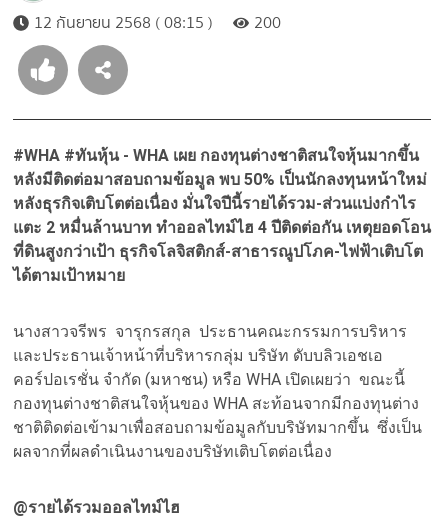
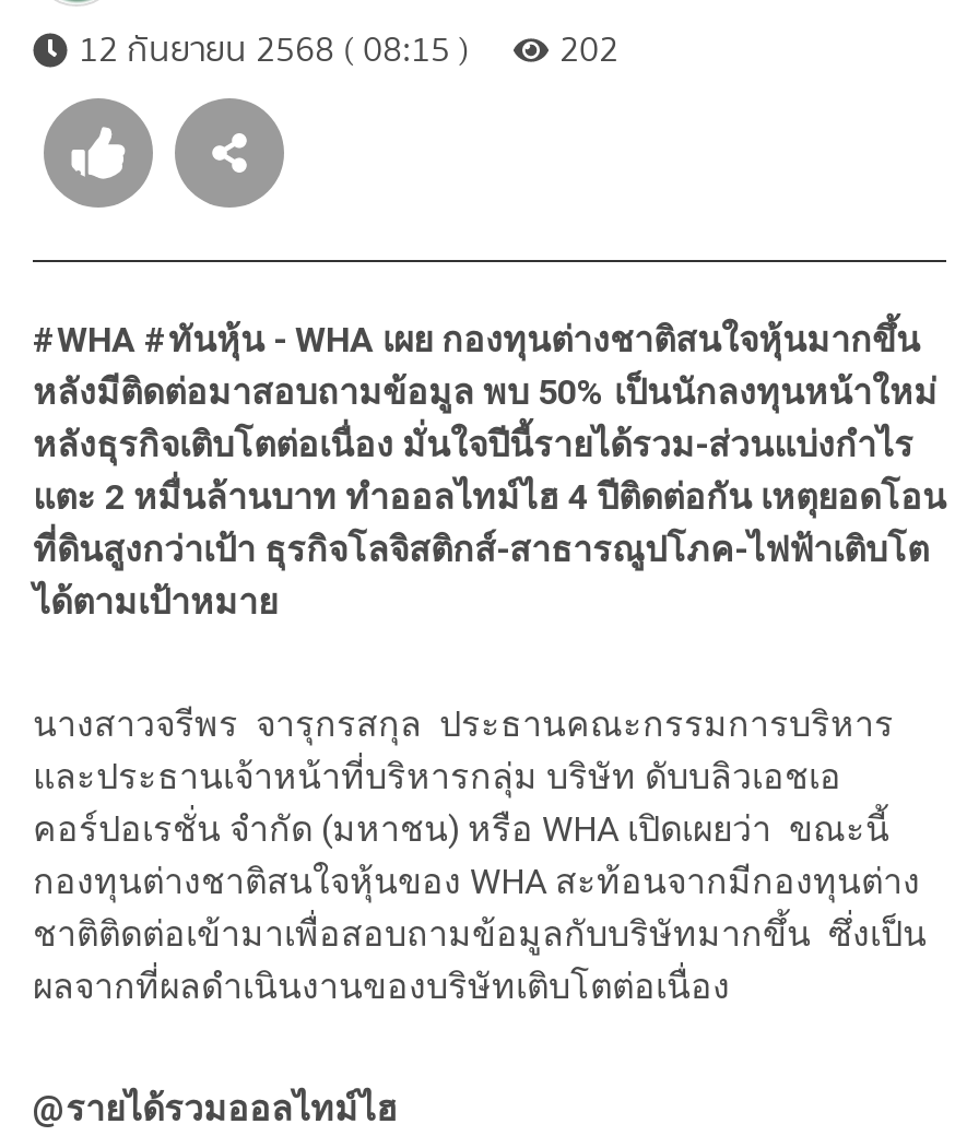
[34,11,281,34] 12 กันยายน 2568 ( 08:15 ) 200 -> [79,24,618,74] 12 กันยายน 2568 ( 08:15 ) 202

